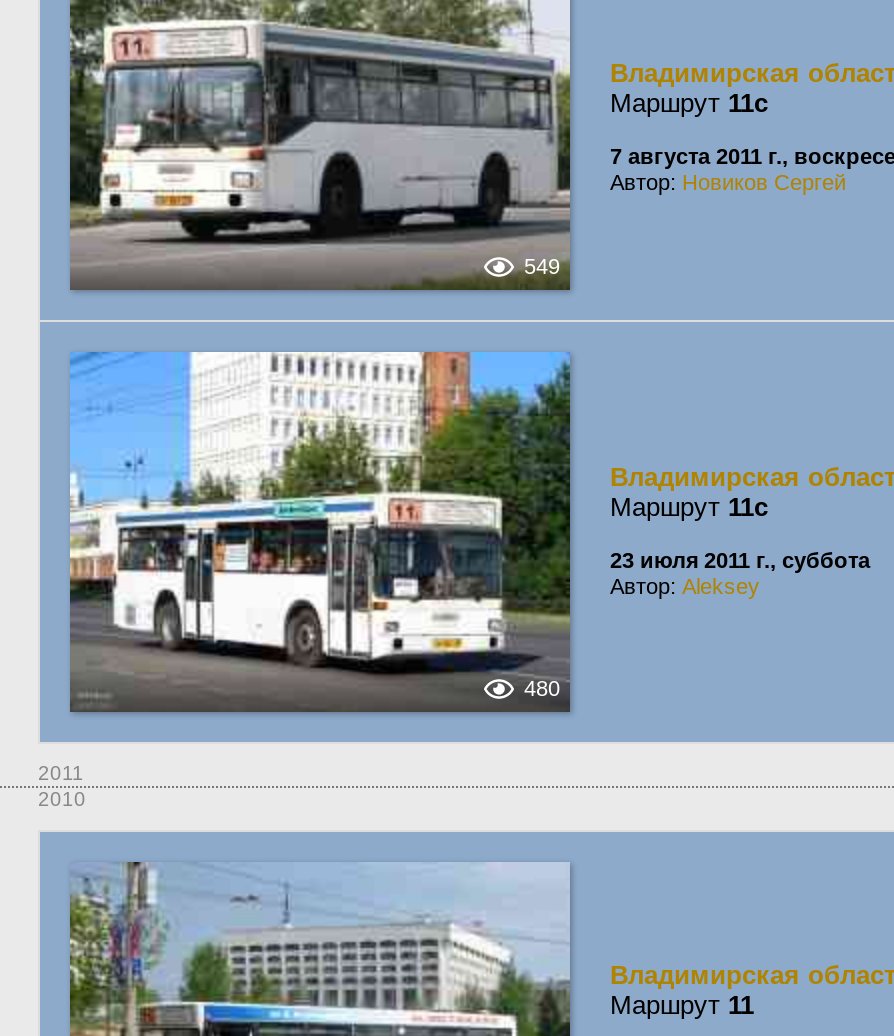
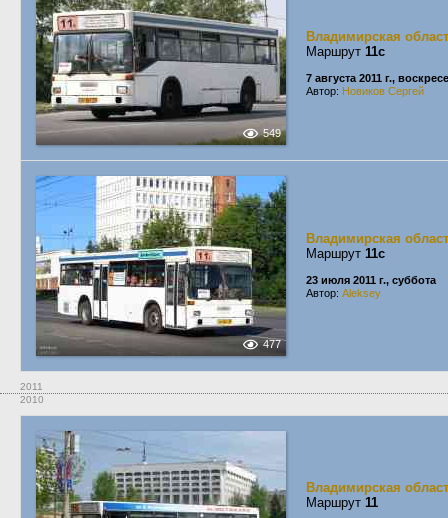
[524,676,560,700] 480 -> [263,338,281,350] 477

